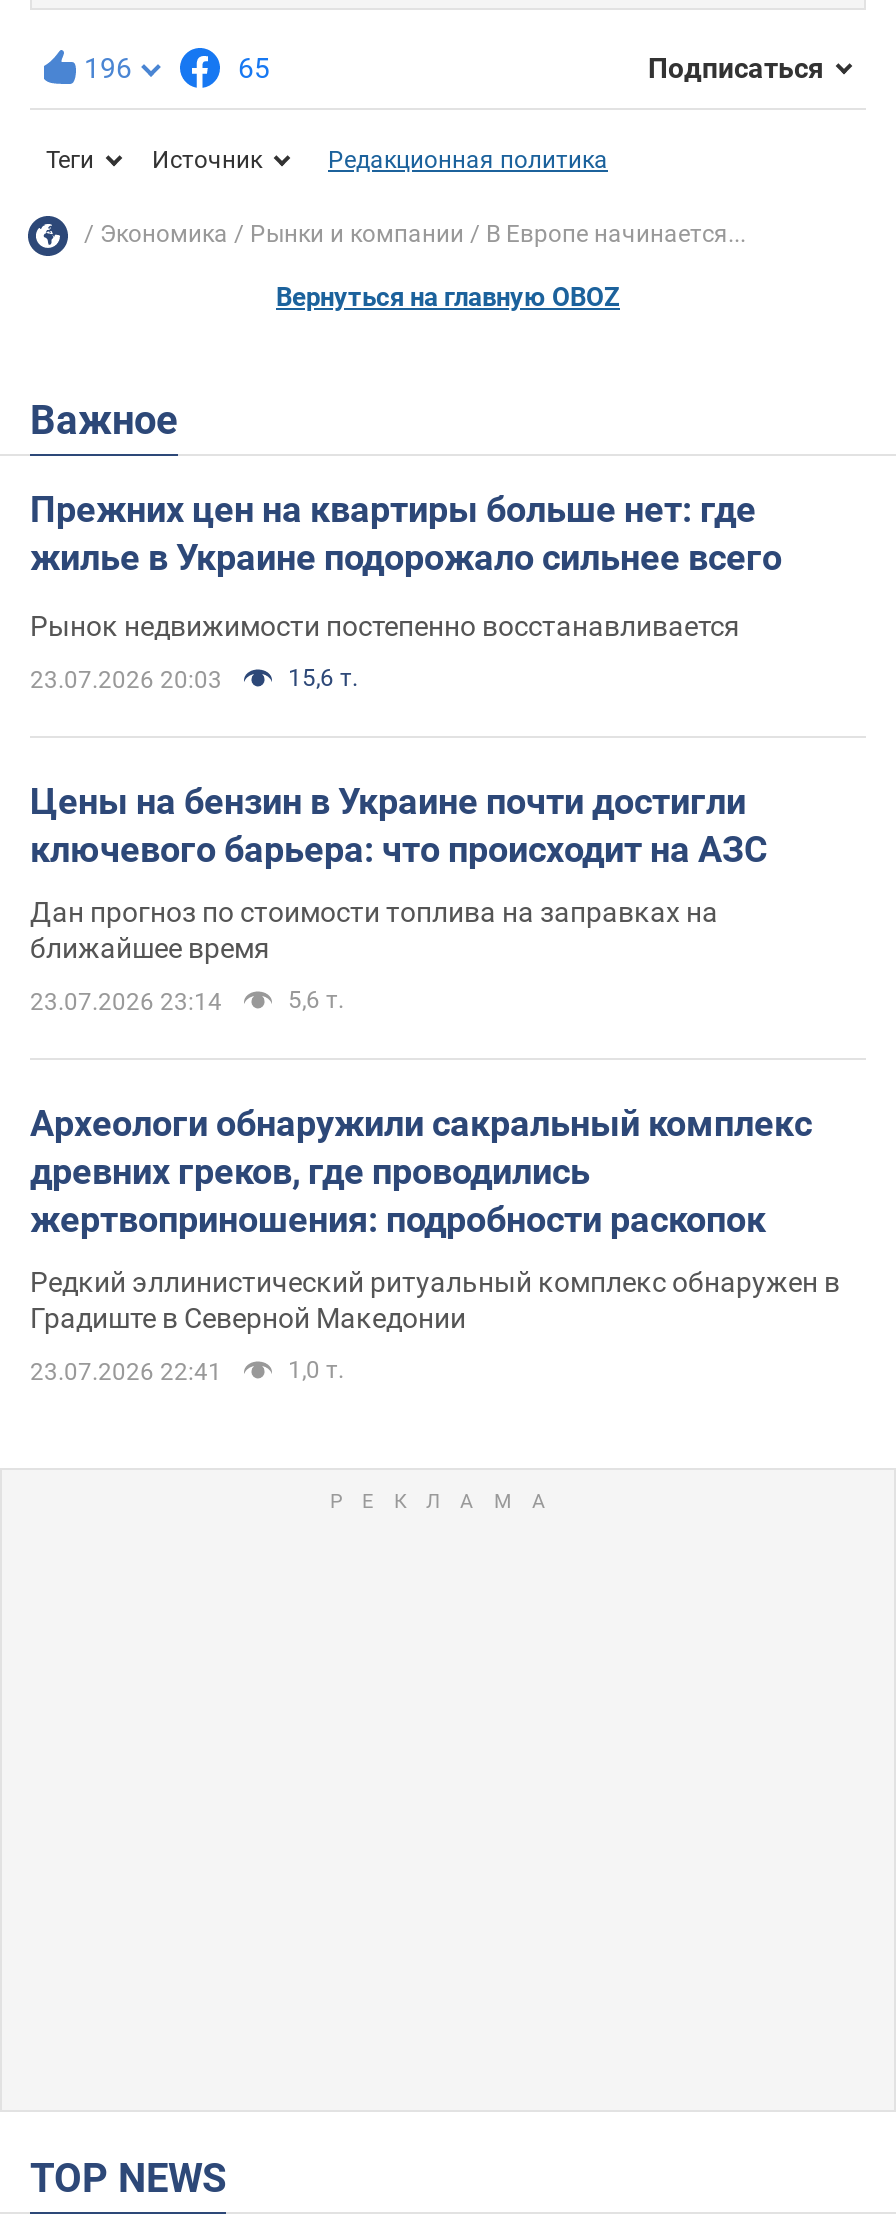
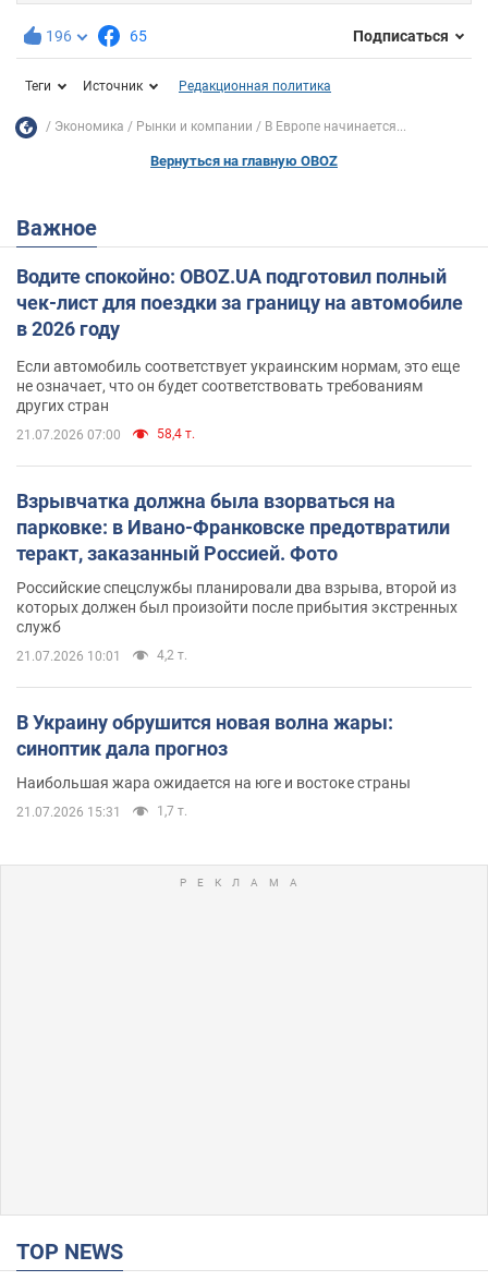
[30,487,782,577] Прежних цен на квартиры больше нет: где | жилье в Украине подорожало сильнее всего -> [16,265,463,340] Водите спокойно: OBOZ.UA подготовил полный | чек-лист для поездки за границу на автомобиле | в 2026 году
[30,609,740,641] Рынок недвижимости постепенно восстанавливается -> [16,357,460,414] Если автомобиль соответствует украинским нормам, это еще | не означает, что он будет соответствовать требованиям | других стран
[30,663,358,693] 23.07.2026 20:03 | 15,6 т. -> [16,426,195,442] 21.07.2026 07:00 | 58,4 т.
[30,779,768,869] Цены на бензин в Украине почти достигли | ключевого барьера: что происходит на АЗС -> [16,489,450,564] Взрывчатка должна была взорваться на | парковке: в Ивано-Франковске предотвратили | теракт, заказанный Россией. Фото
[30,895,718,963] Дан прогноз по стоимости топлива на заправках на | ближайшее время -> [16,579,457,635] Российские спецслужбы планировали два взрыва, второй из | которых должен был произойти после прибытия экстренных | служб
[30,985,344,1015] 23.07.2026 23:14 | 5,6 т. -> [16,647,187,664] 21.07.2026 10:01 | 4,2 т.
[30,1101,812,1239] Археологи обнаружили сакральный комплекс | древних греков, где проводились | жертвоприношения: подробности раскопок -> [16,710,393,760] В Украину обрушится новая волна жары: | синоптик дала прогноз
[30,1265,840,1333] Редкий эллинистический ритуальный комплекс обнаружен в | Градиште в Северной Македонии -> [16,774,411,791] Наибольшая жара ожидается на юге и востоке страны
[30,1355,344,1385] 23.07.2026 22:41 | 1,0 т. -> [16,803,187,820] 21.07.2026 15:31 | 1,7 т.

